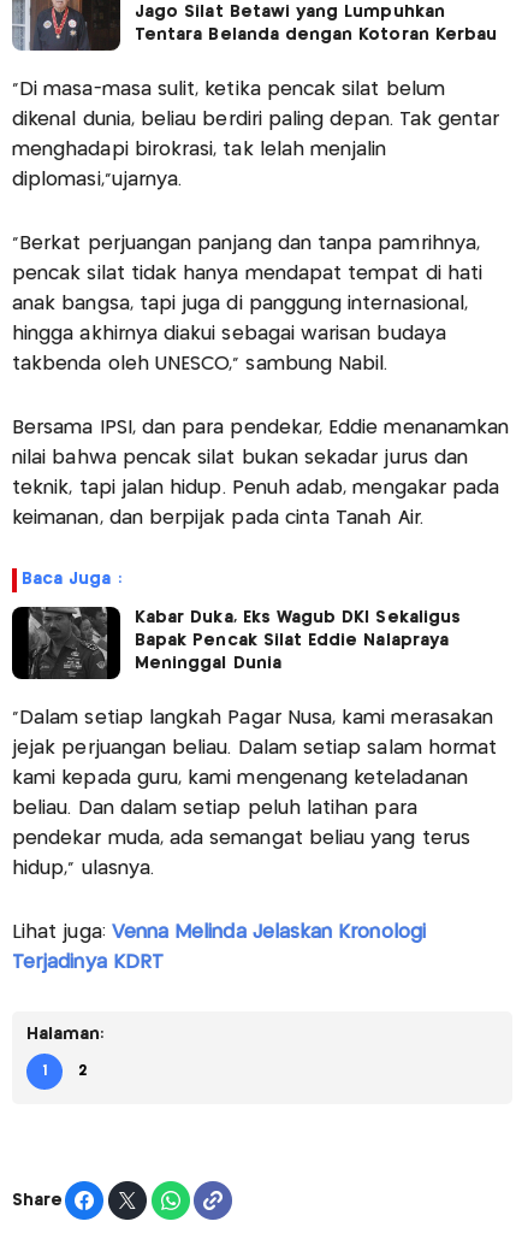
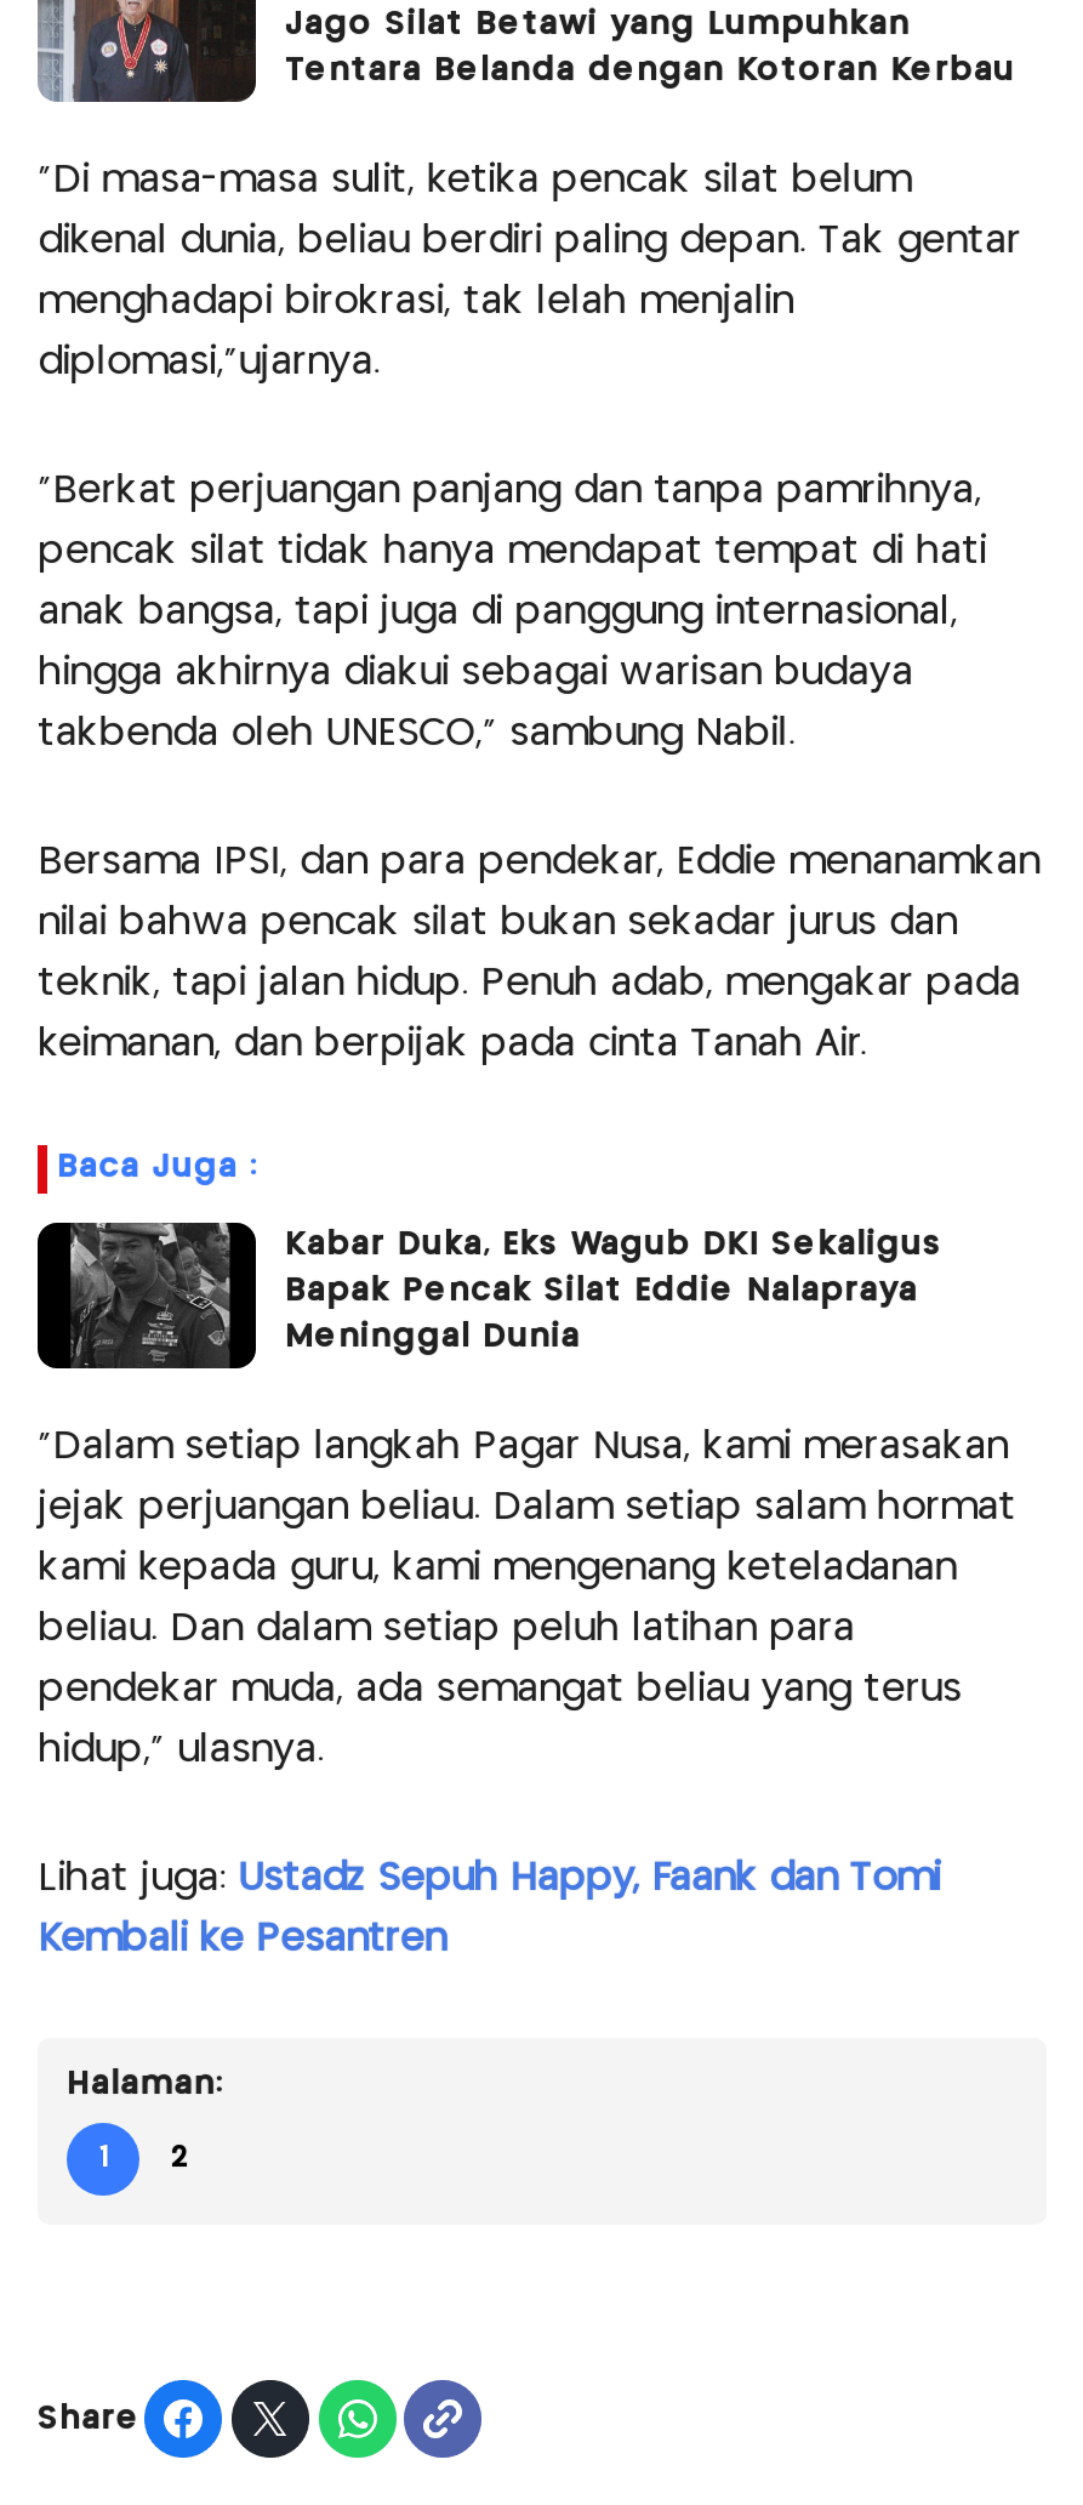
[12,924,426,942] Lihat juga: Venna Melinda Jelaskan Kronologi -> [38,1862,940,1898] Lihat juga: Ustadz Sepuh Happy, Faank dan Tomi
[12,954,164,972] Terjadinya KDRT -> [38,1922,446,1959] Kembali ke Pesantren

